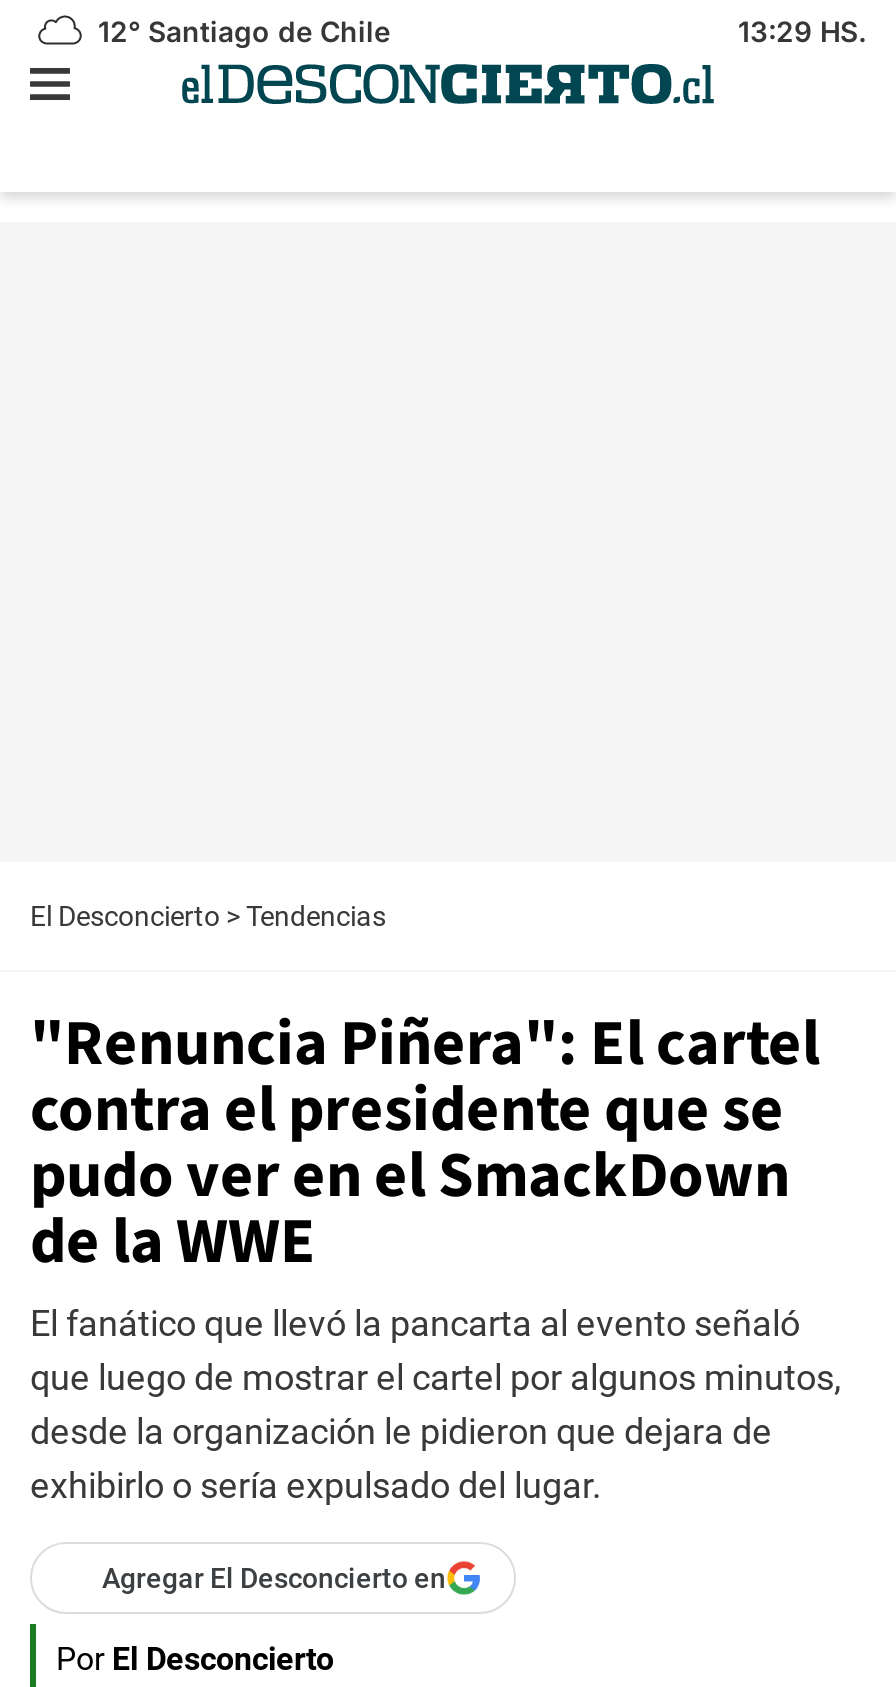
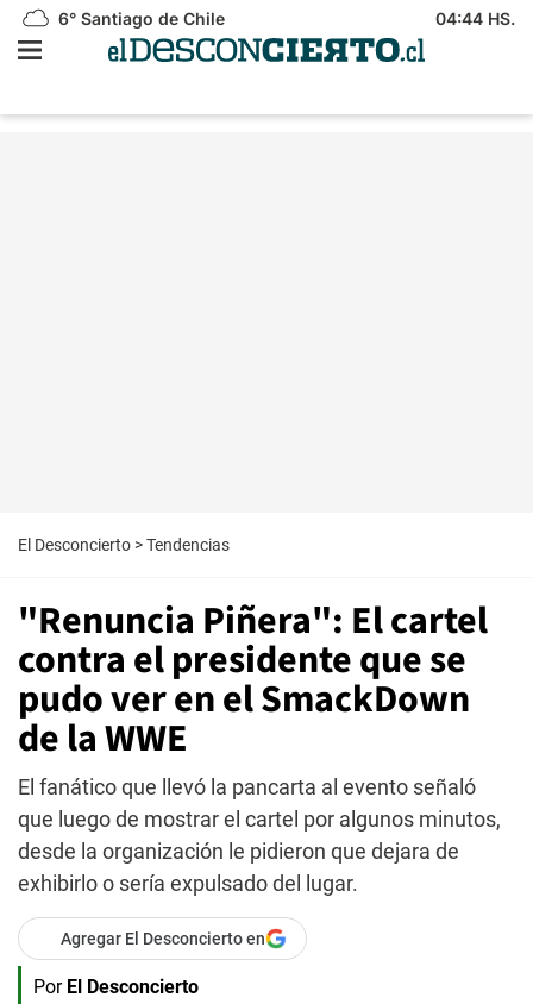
[90,14,390,48] 12° Santiago de Chile -> [54,8,225,29] 6° Santiago de Chile
[738,14,866,48] 13:29 HS. -> [435,8,515,29] 04:44 HS.

